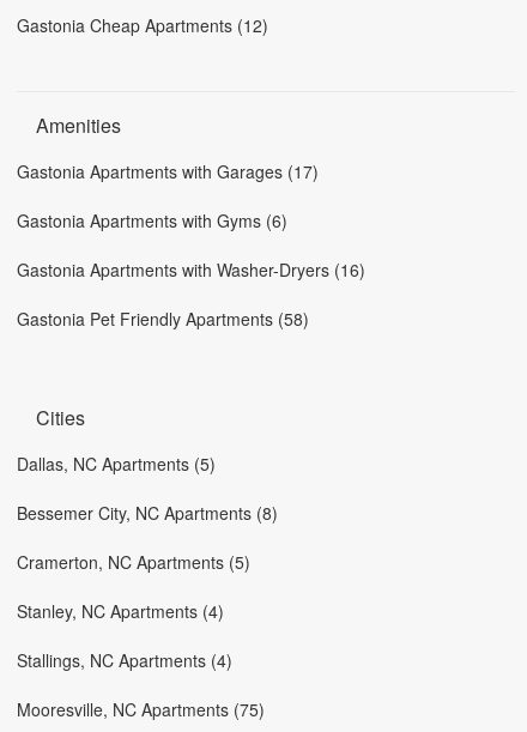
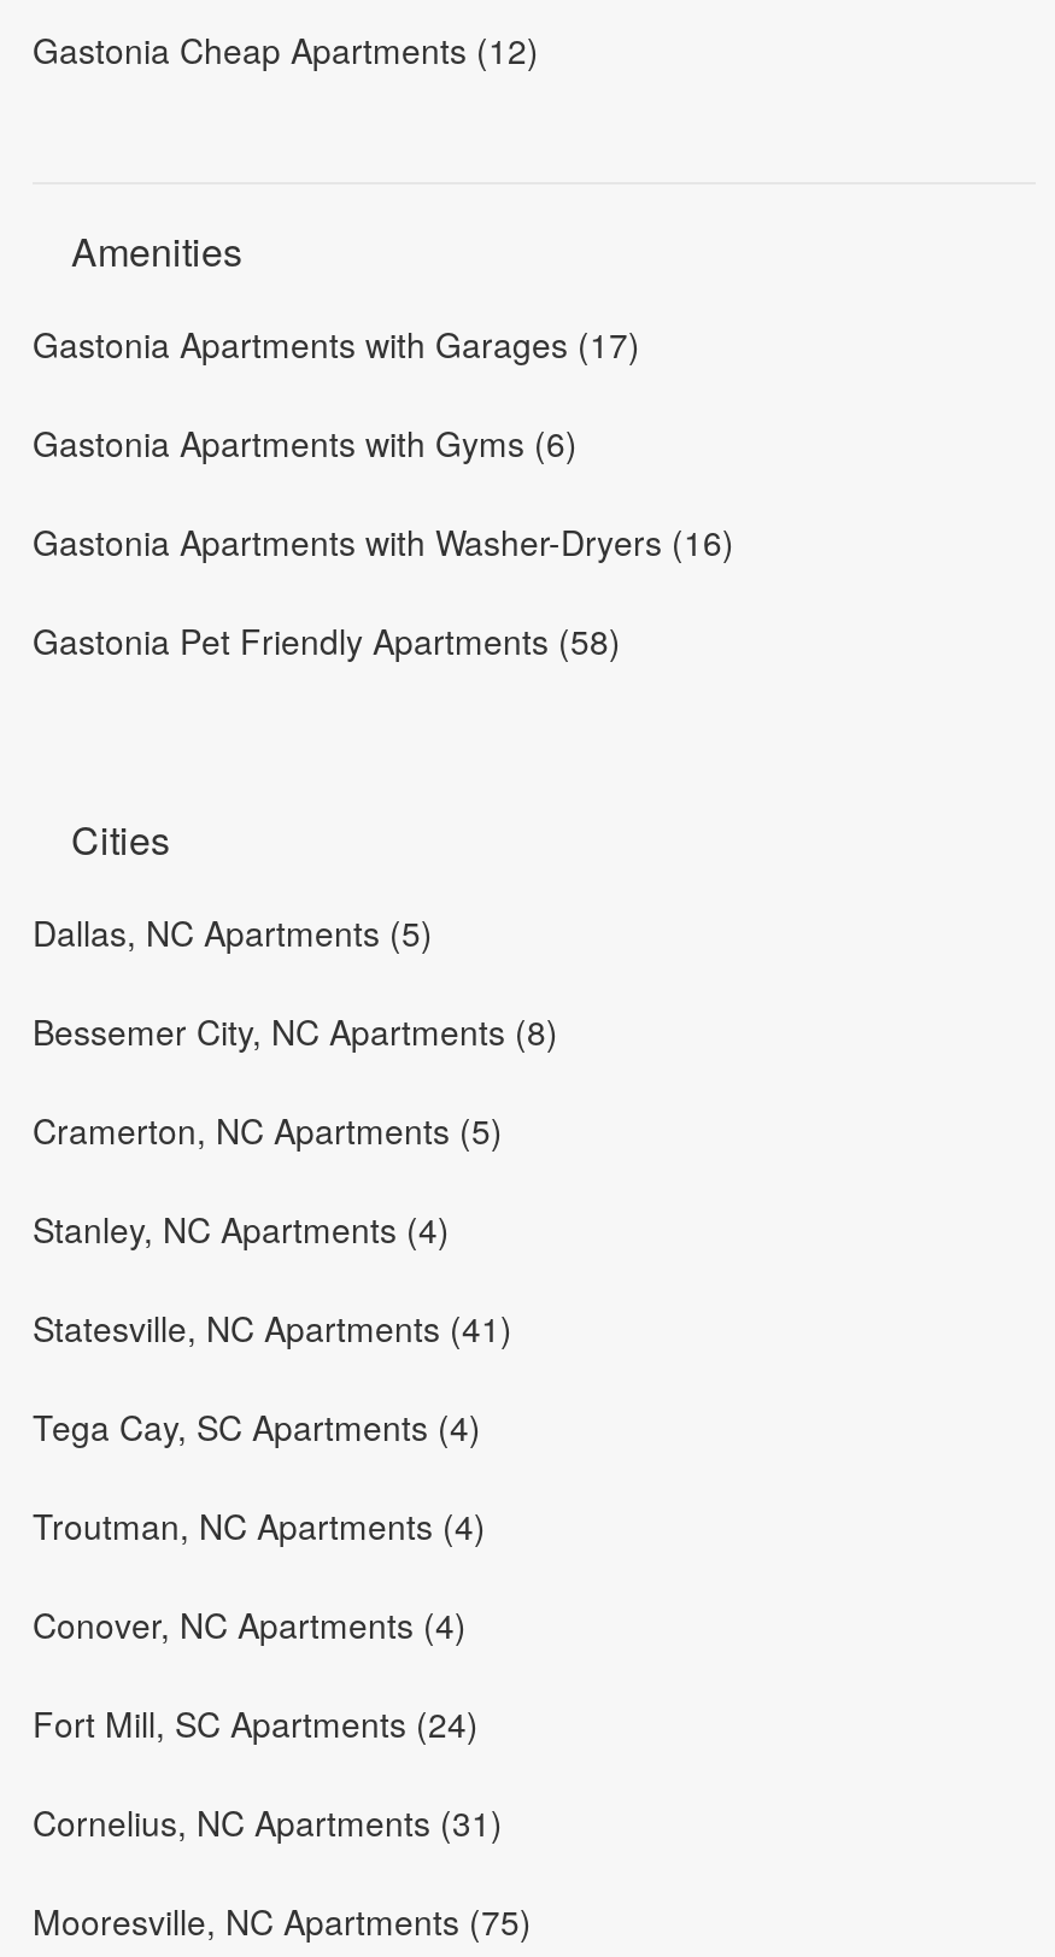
[17,648,232,672] Stallings, NC Apartments (4) -> [33,1304,512,1847] Statesville, NC Apartments (41) | Tega Cay, SC Apartments (4) | Troutman, NC Apartments (4) | Conover, NC Apartments (4) | Fort Mill, SC Apartments (24) | Cornelius, NC Apartments (31)

